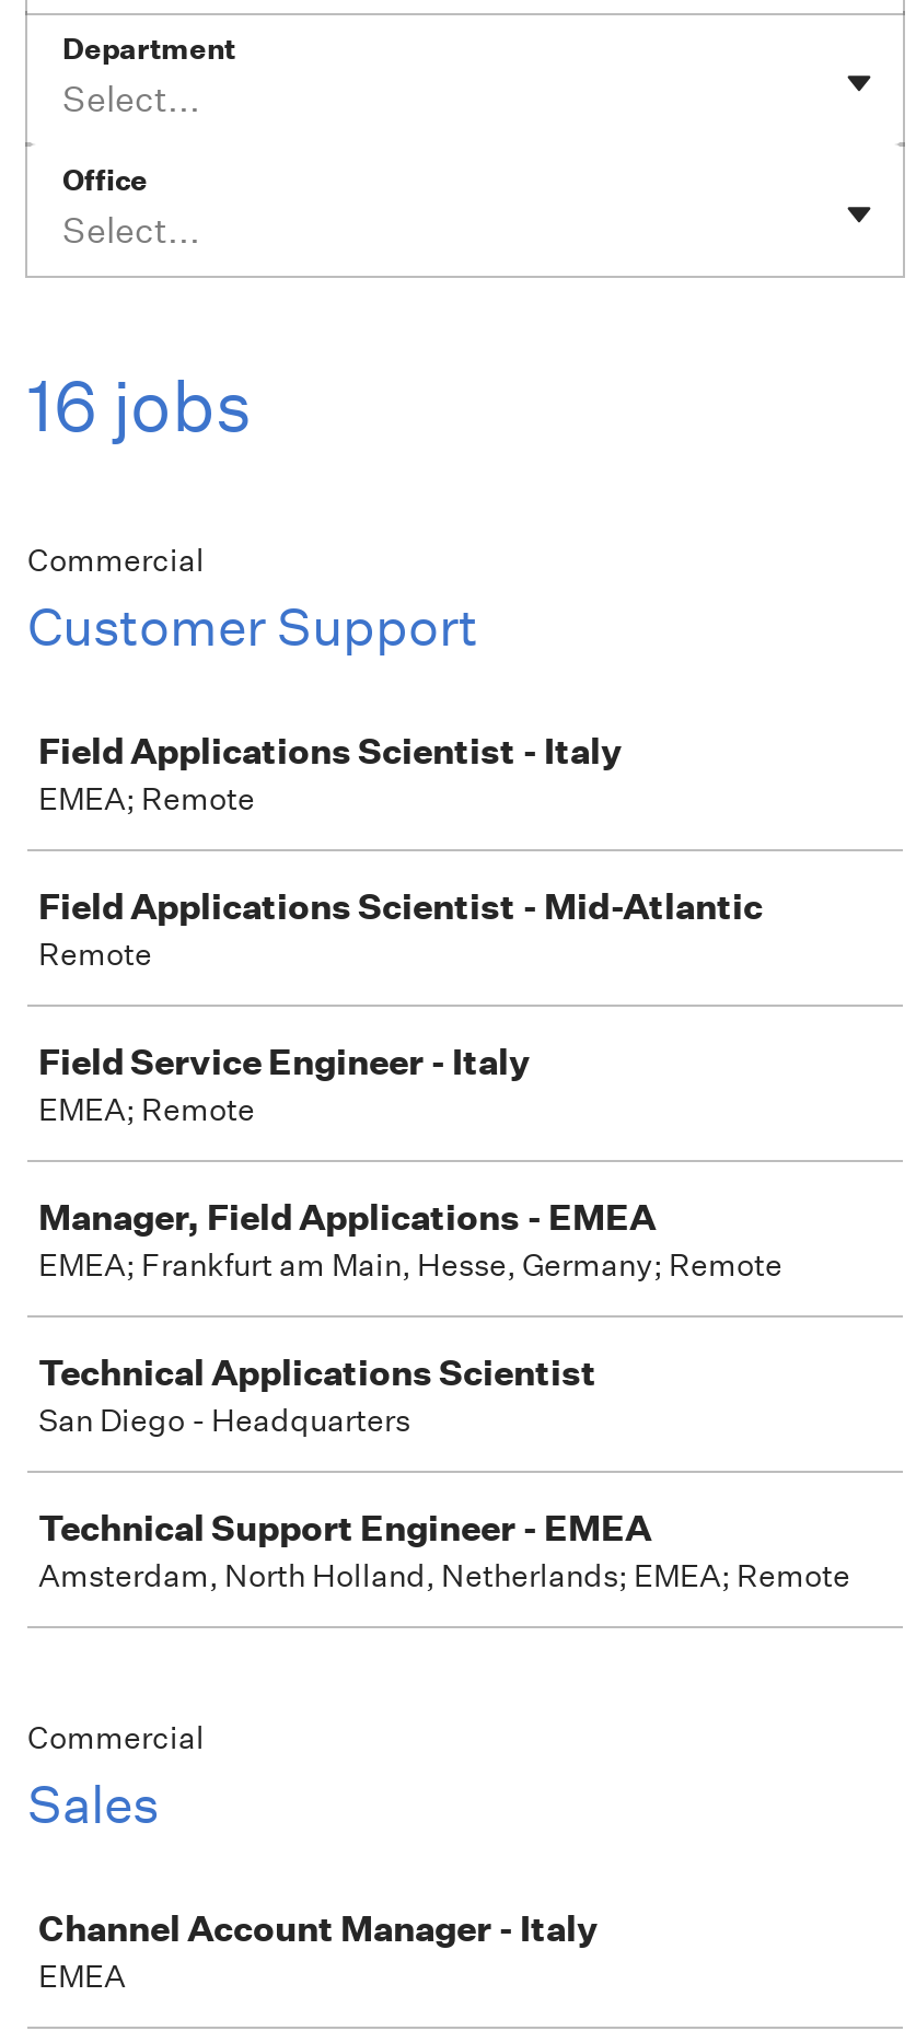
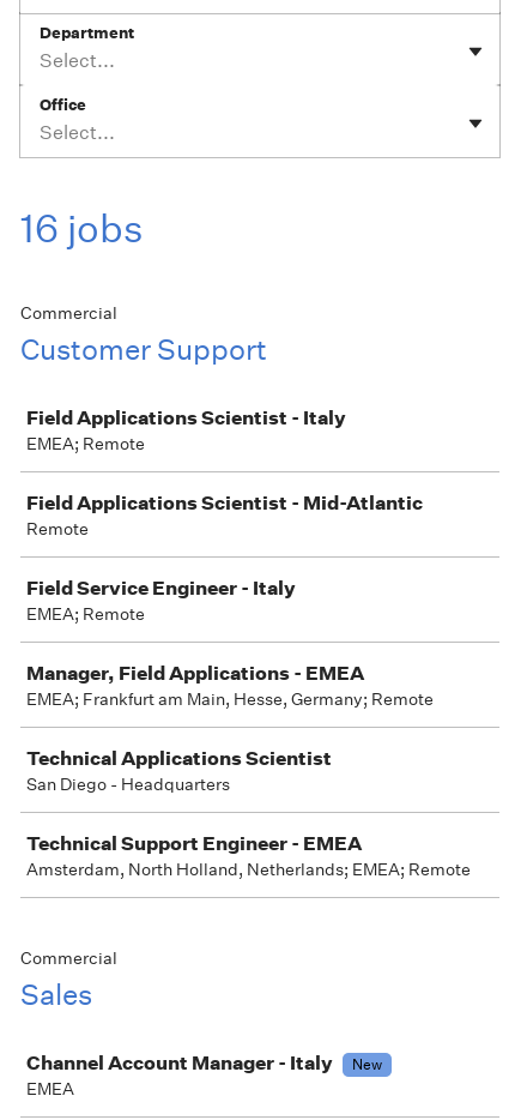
none -> [352,1054,382,1074] New

